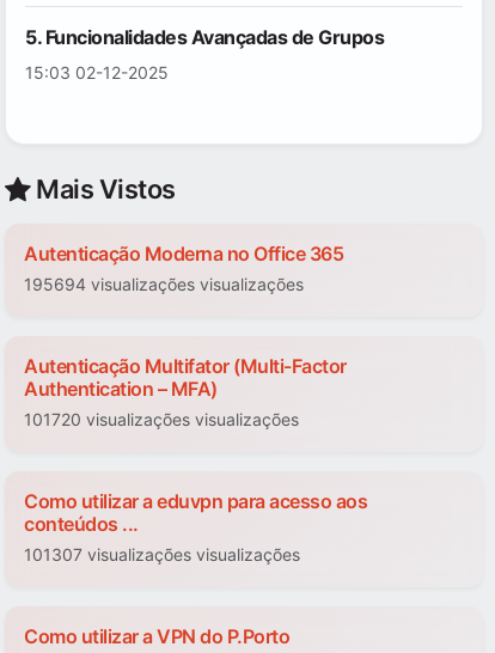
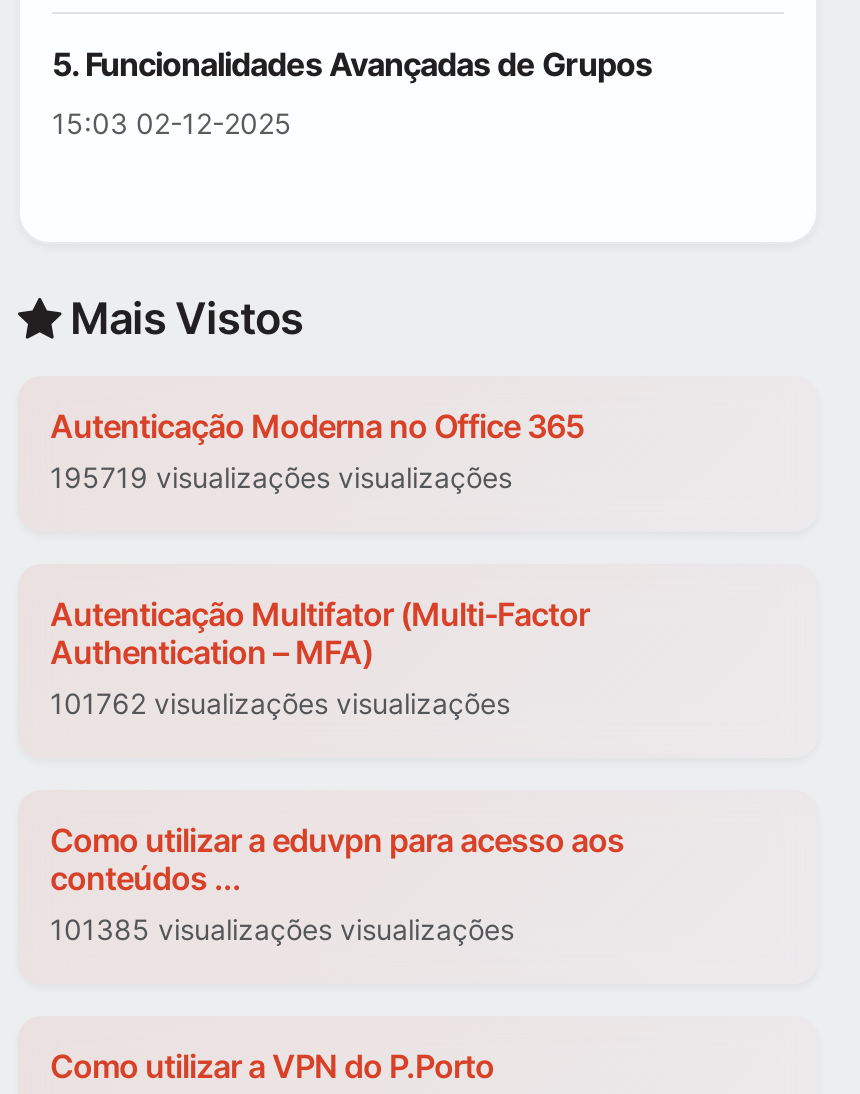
[24,274,304,295] 195694 visualizações visualizações -> [50,461,512,495] 195719 visualizações visualizações
[24,410,299,430] 101720 visualizações visualizações -> [50,687,510,721] 101762 visualizações visualizações
[24,545,300,565] 101307 visualizações visualizações -> [50,913,514,947] 101385 visualizações visualizações

